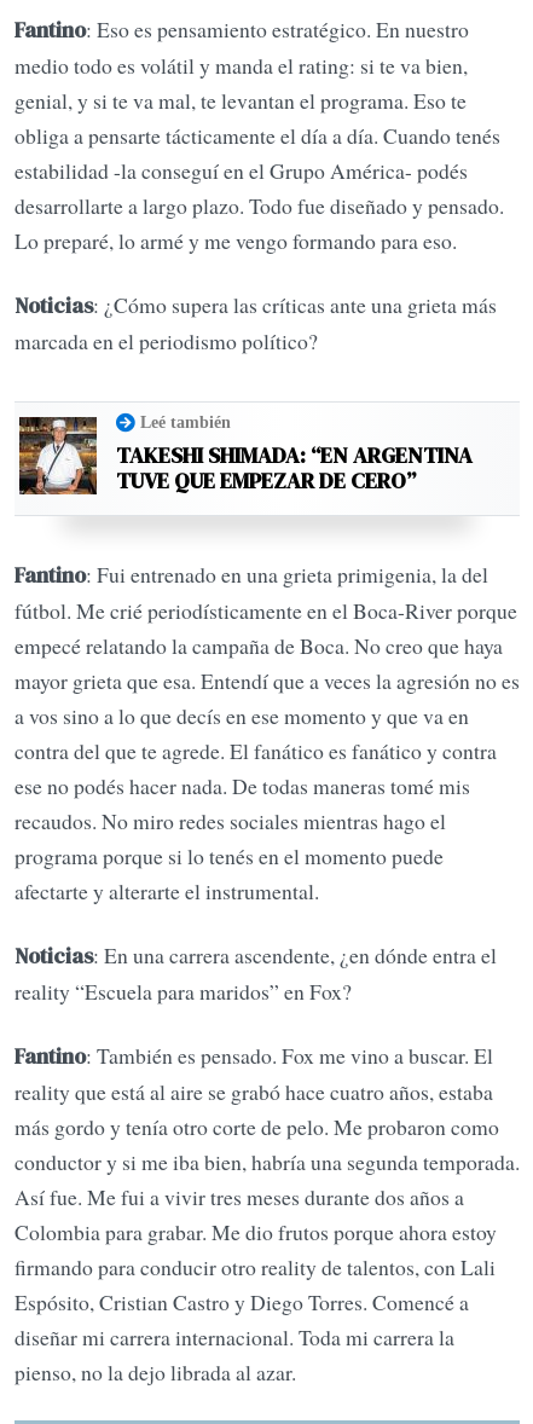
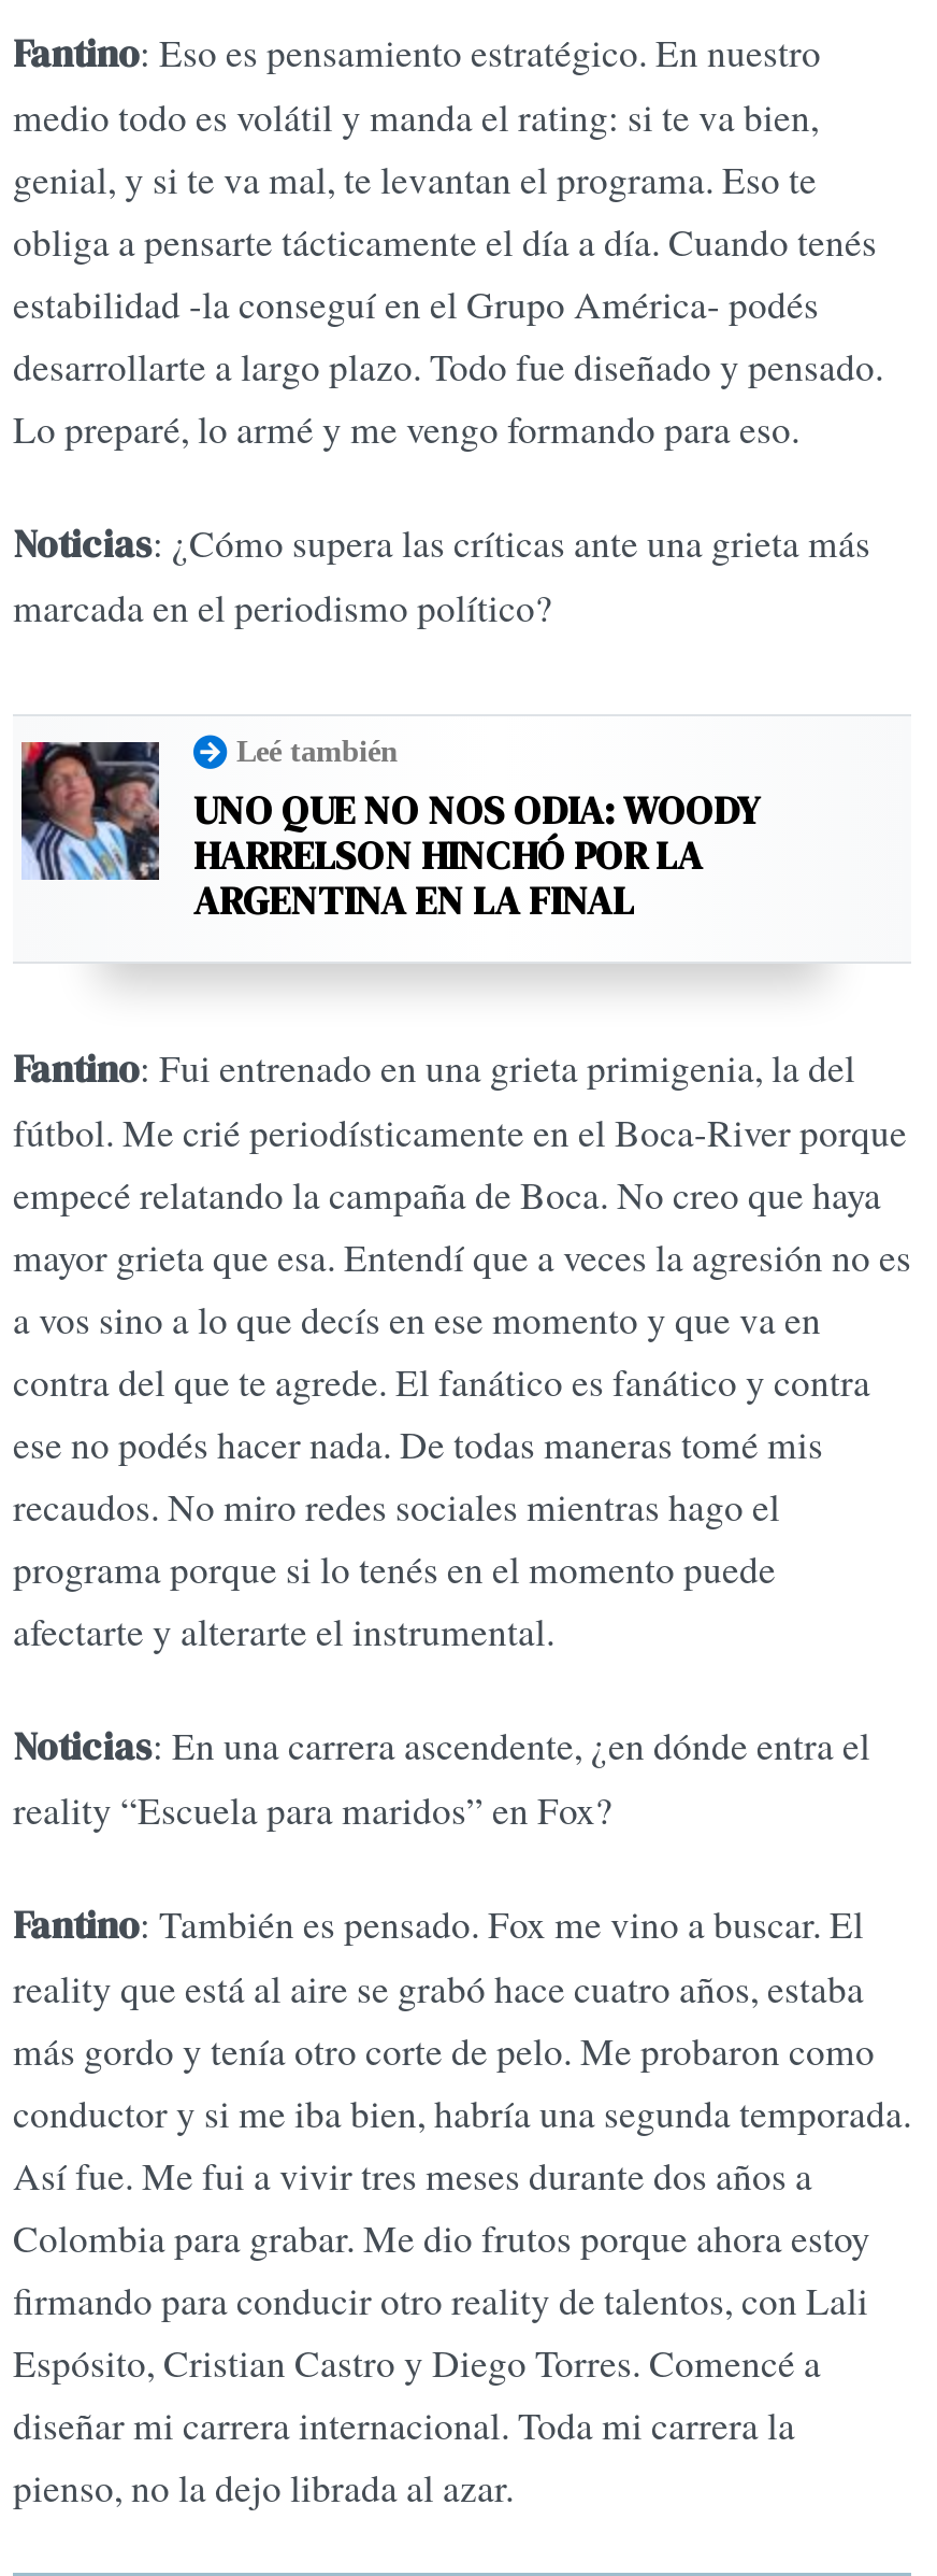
[18,416,473,496] [image] | TAKESHI SHIMADA: “EN ARGENTINA | TUVE QUE EMPEZAR DE CERO” -> [19,740,761,926] [image] | UNO QUE NO NOS ODIA: WOODY | HARRELSON HINCHÓ POR LA | ARGENTINA EN LA FINAL

